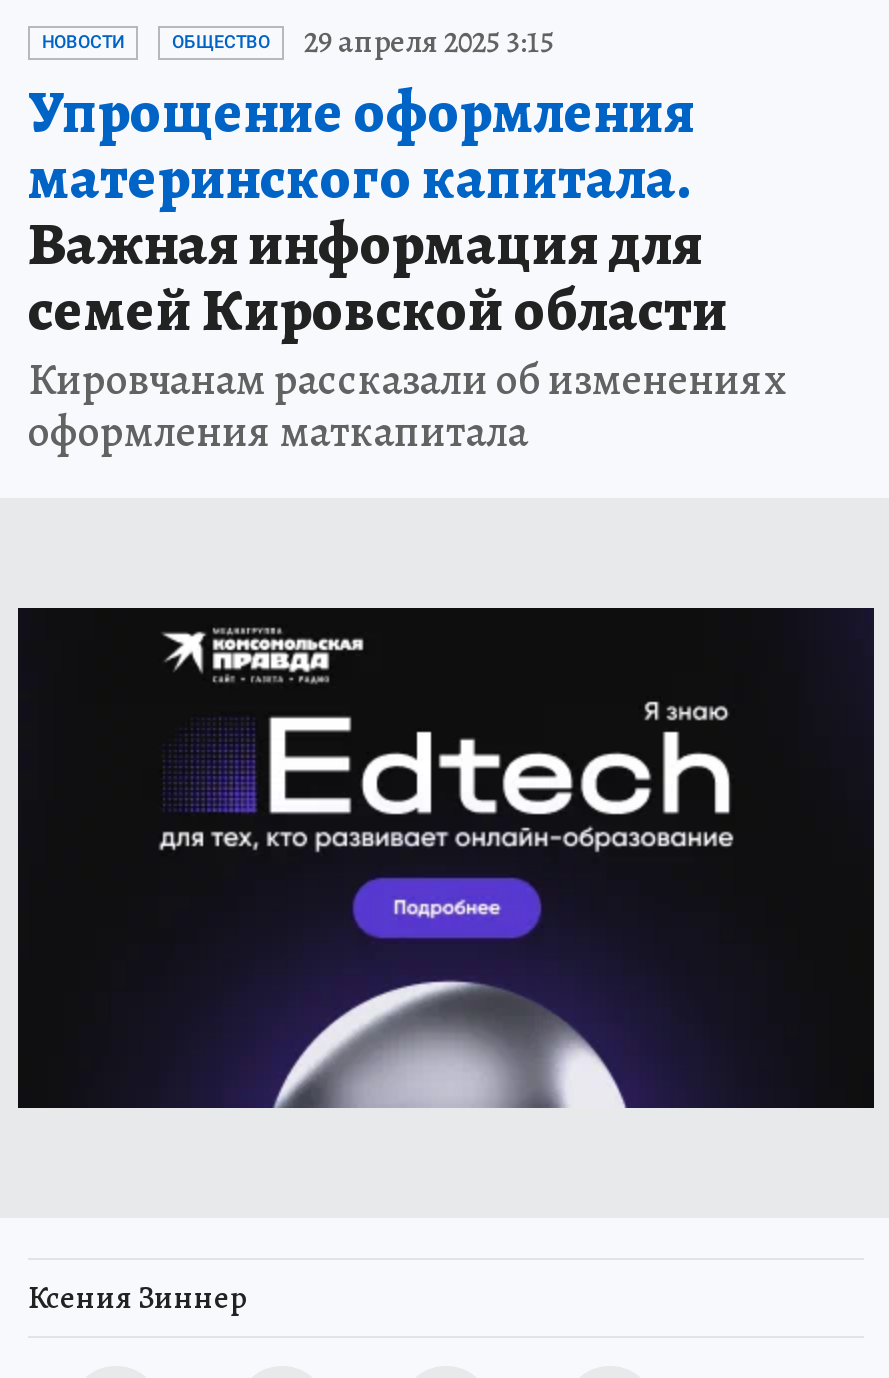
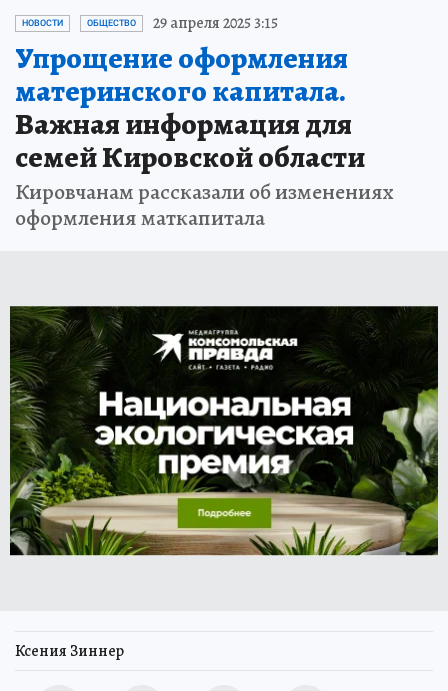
[16,606,876,1110] [image] -> [9,306,439,556] [image]

